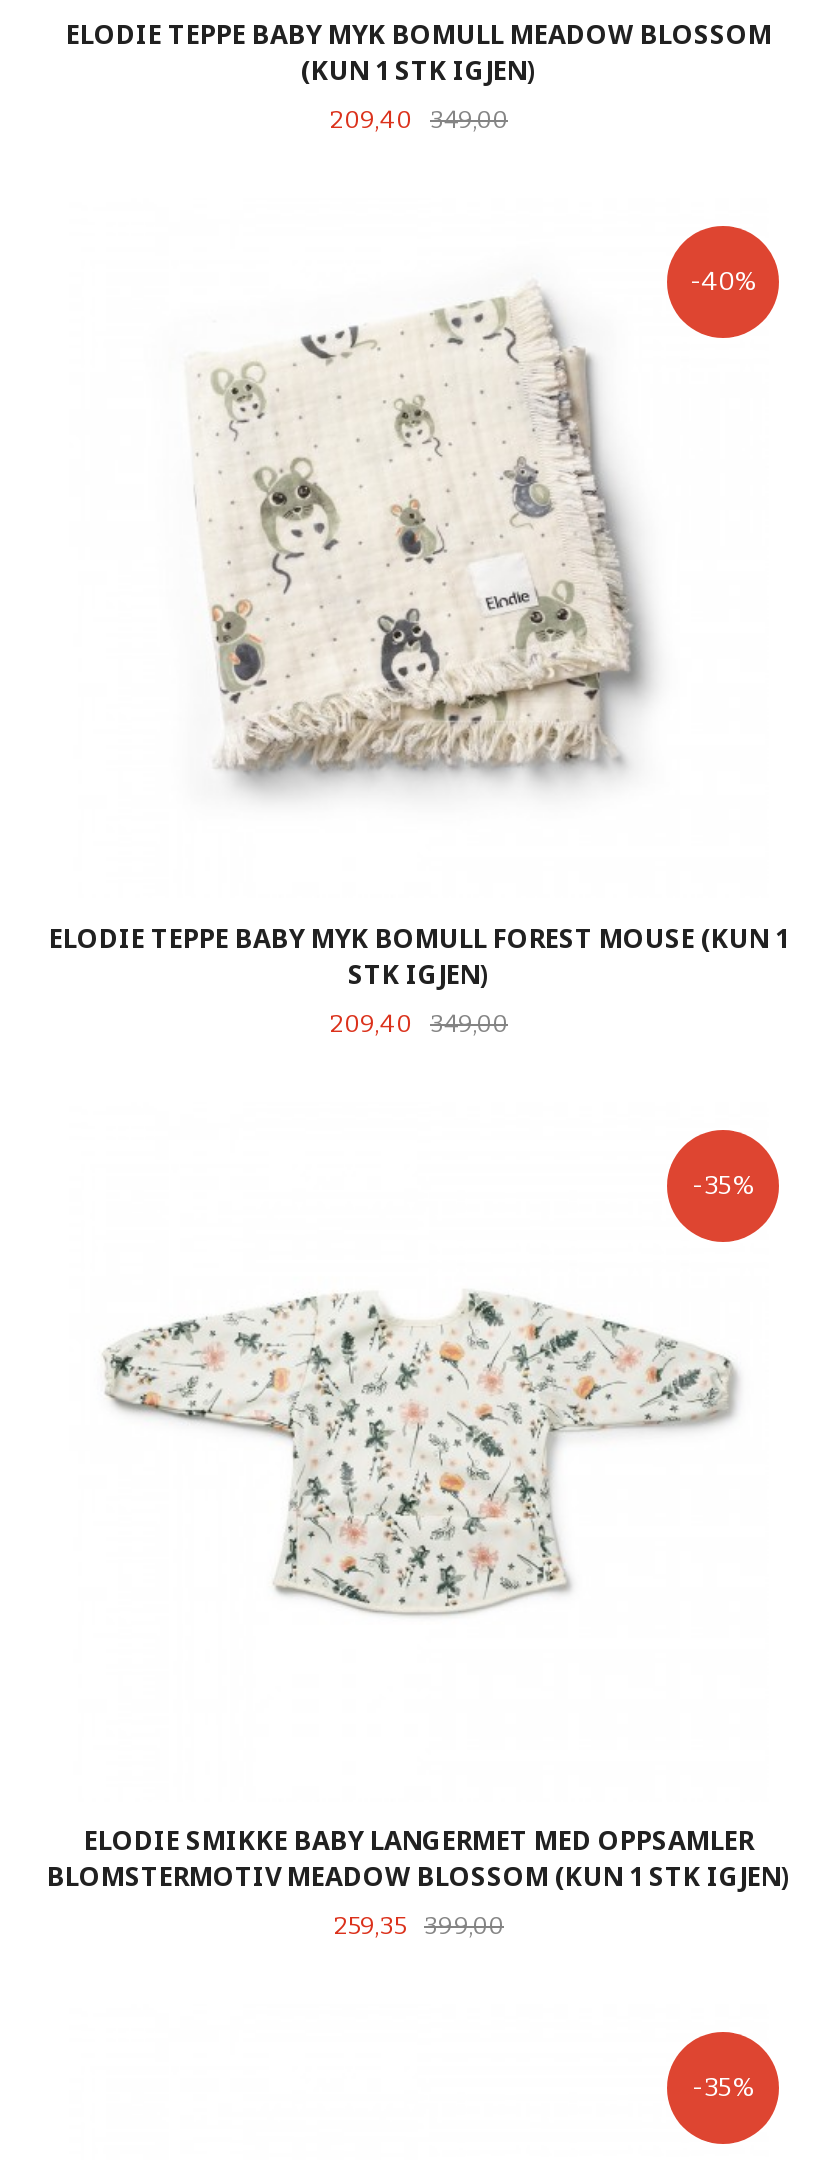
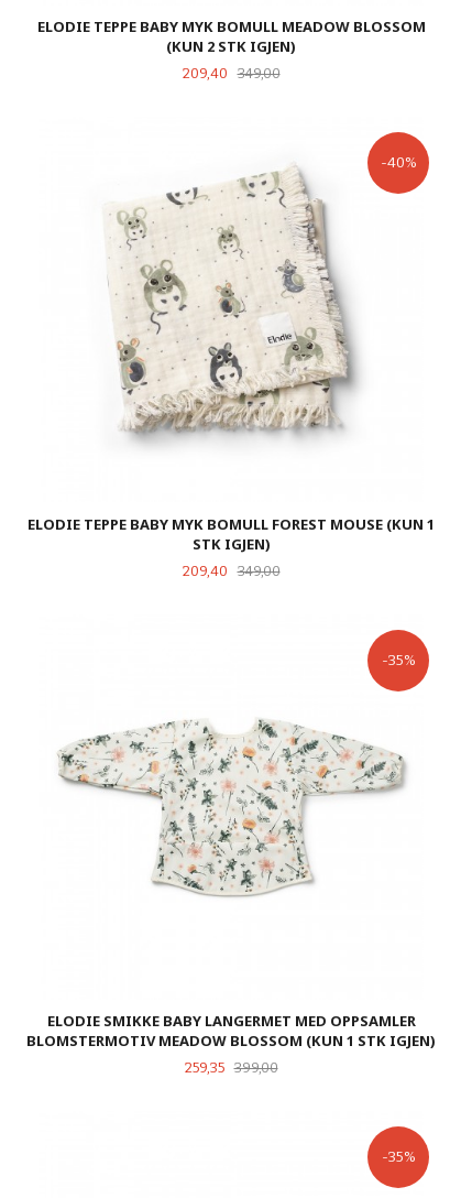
[301,53,537,89] (KUN 1 STK IGJEN) -> [166,37,296,57] (KUN 2 STK IGJEN)

